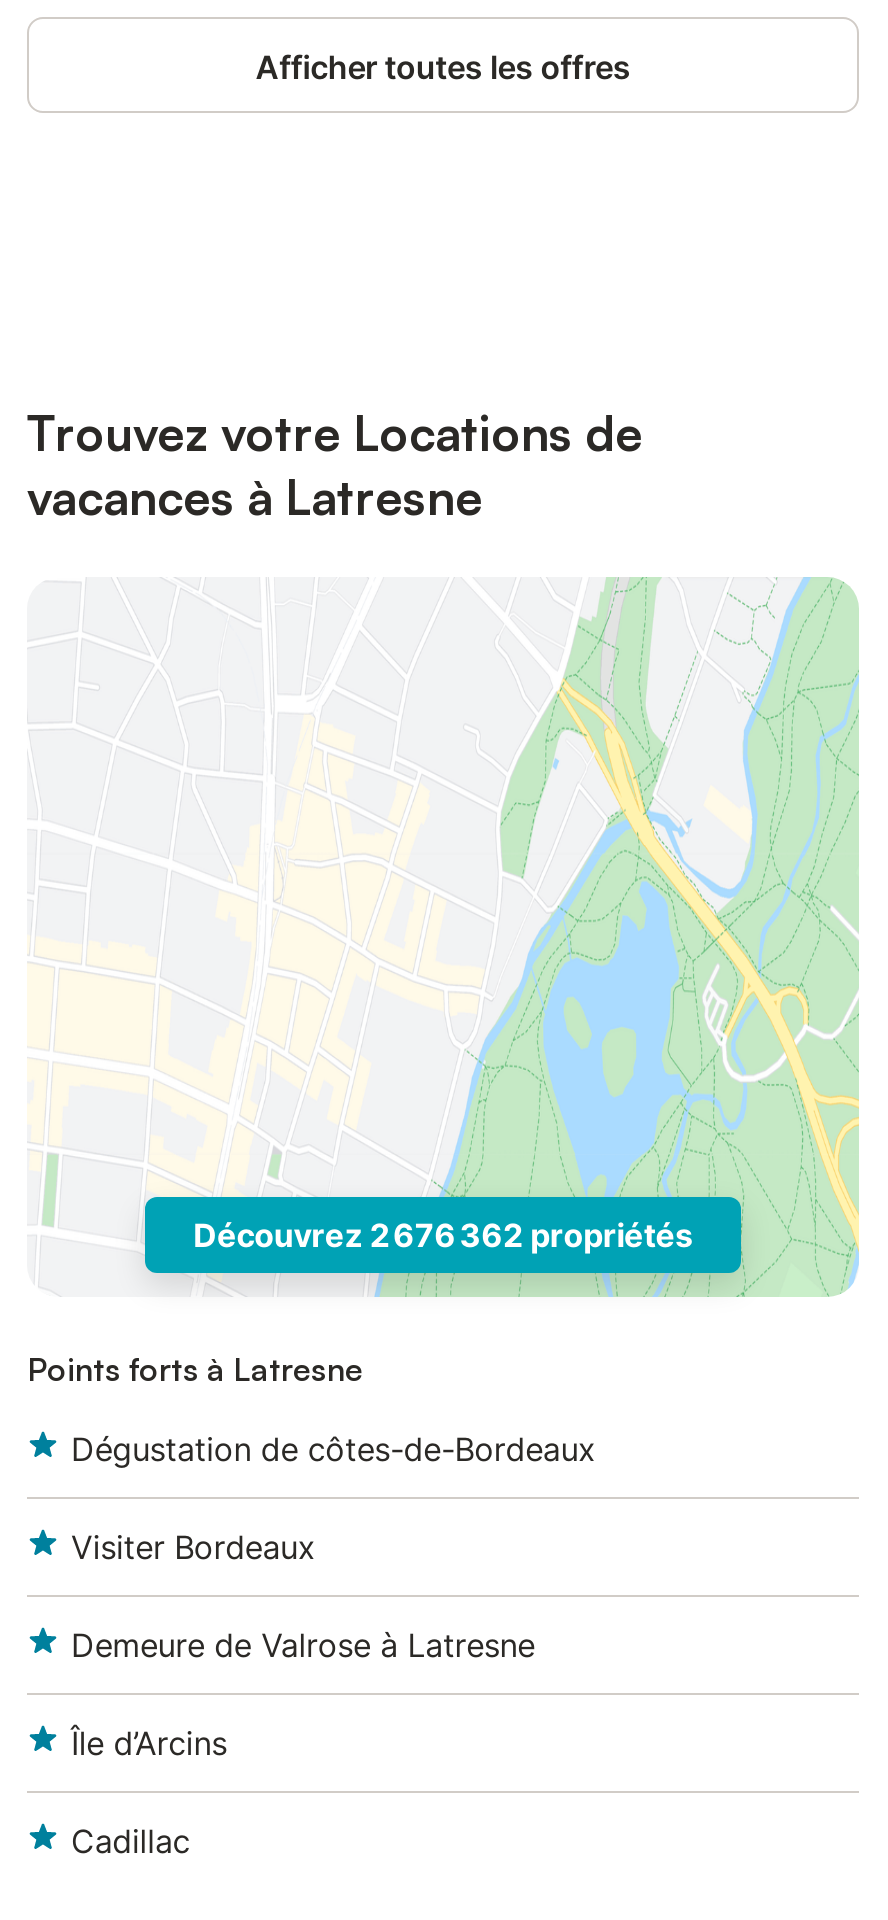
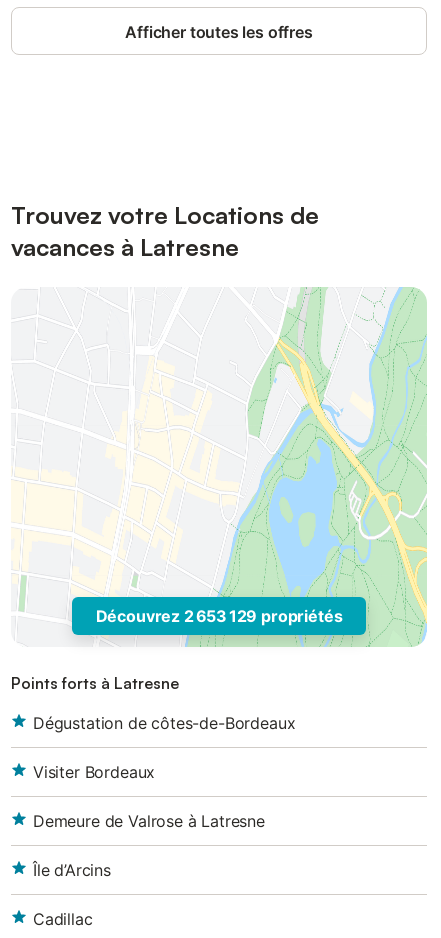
[193,1215,693,1255] Découvrez 2 676 362 propriétés -> [96,606,342,626] Découvrez 2 653 129 propriétés

